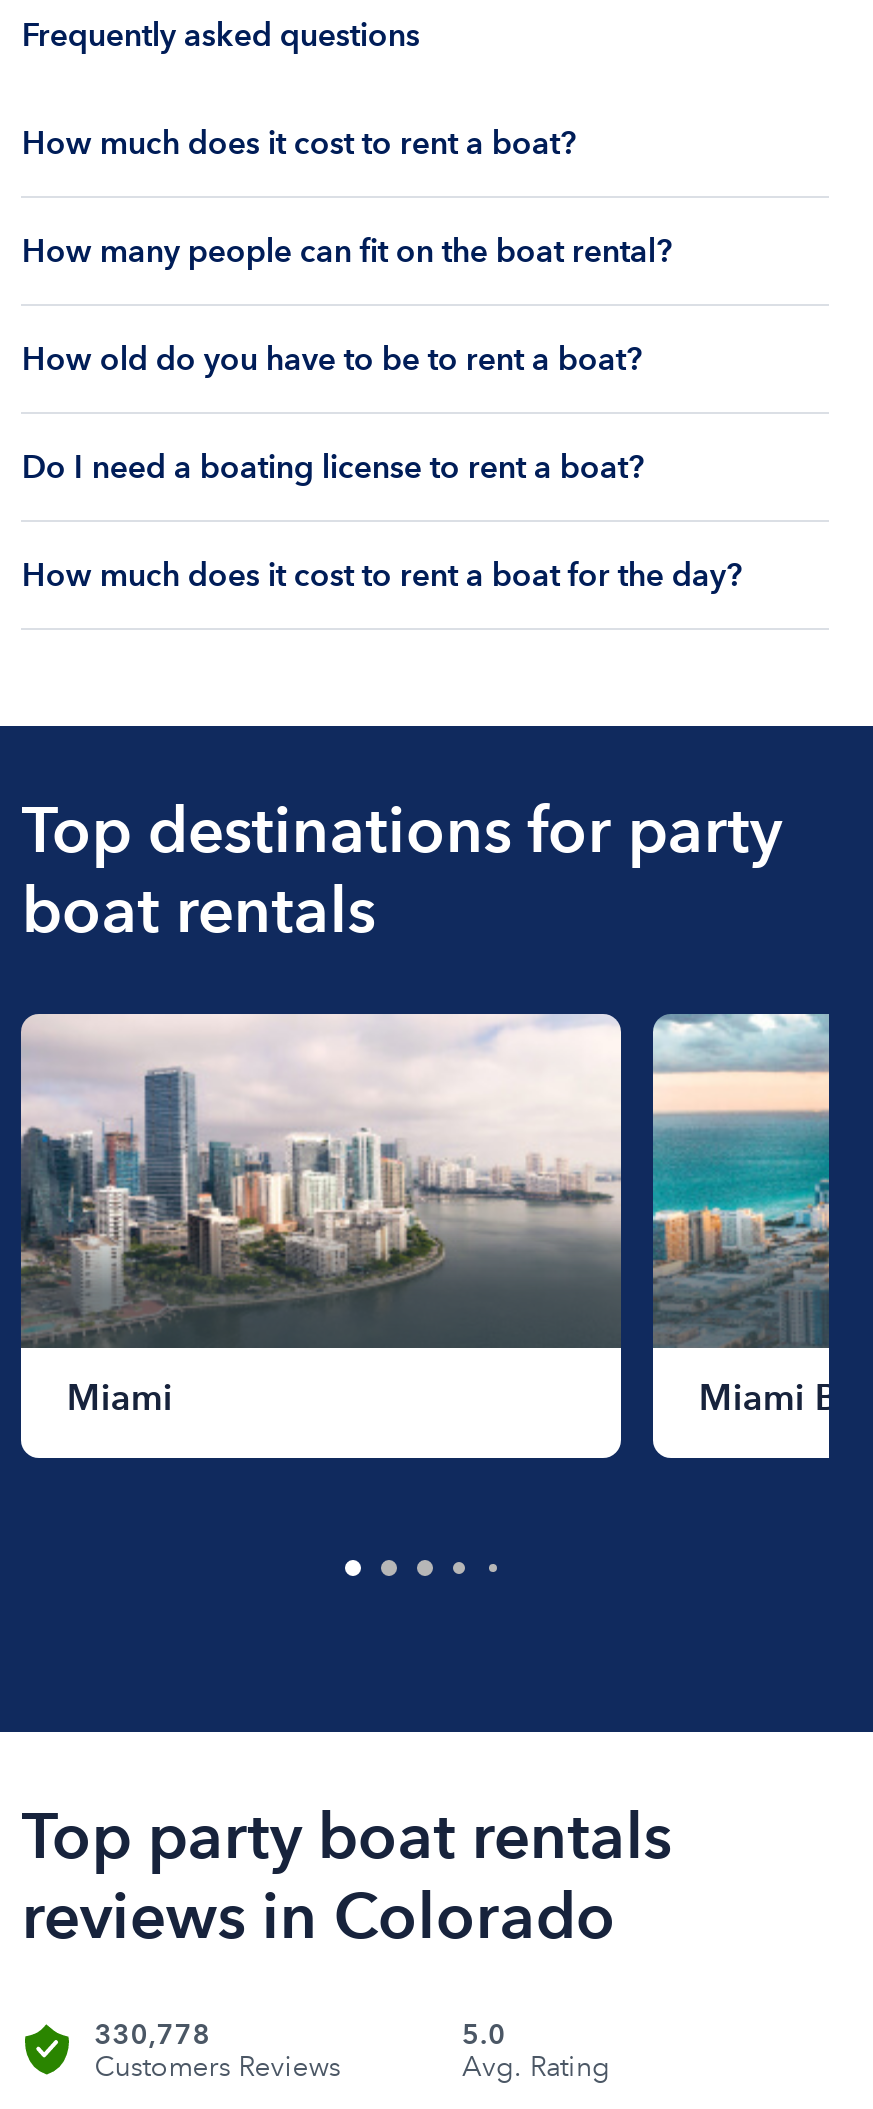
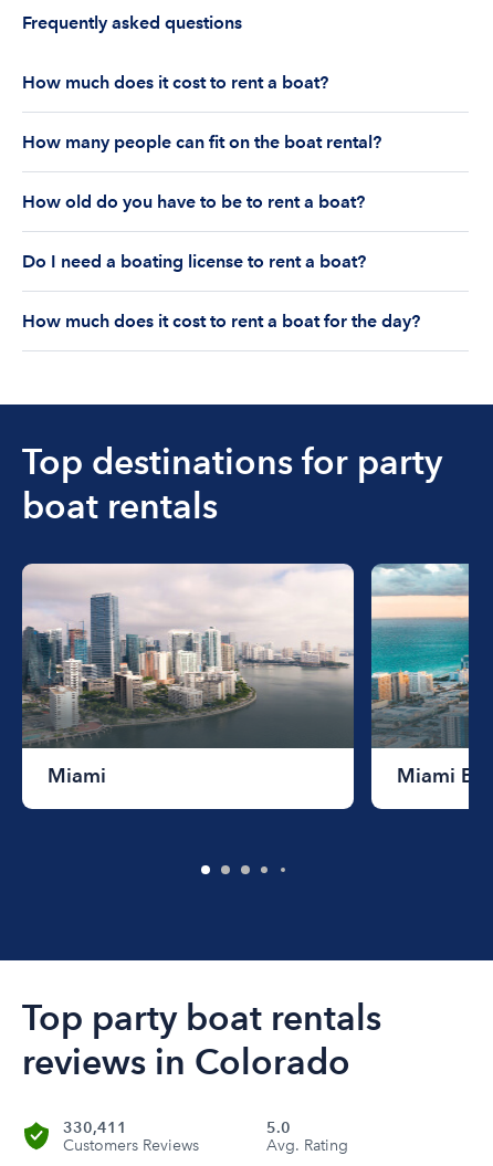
[94,2019,210,2053] 330,778 -> [63,1119,127,1138] 330,411

